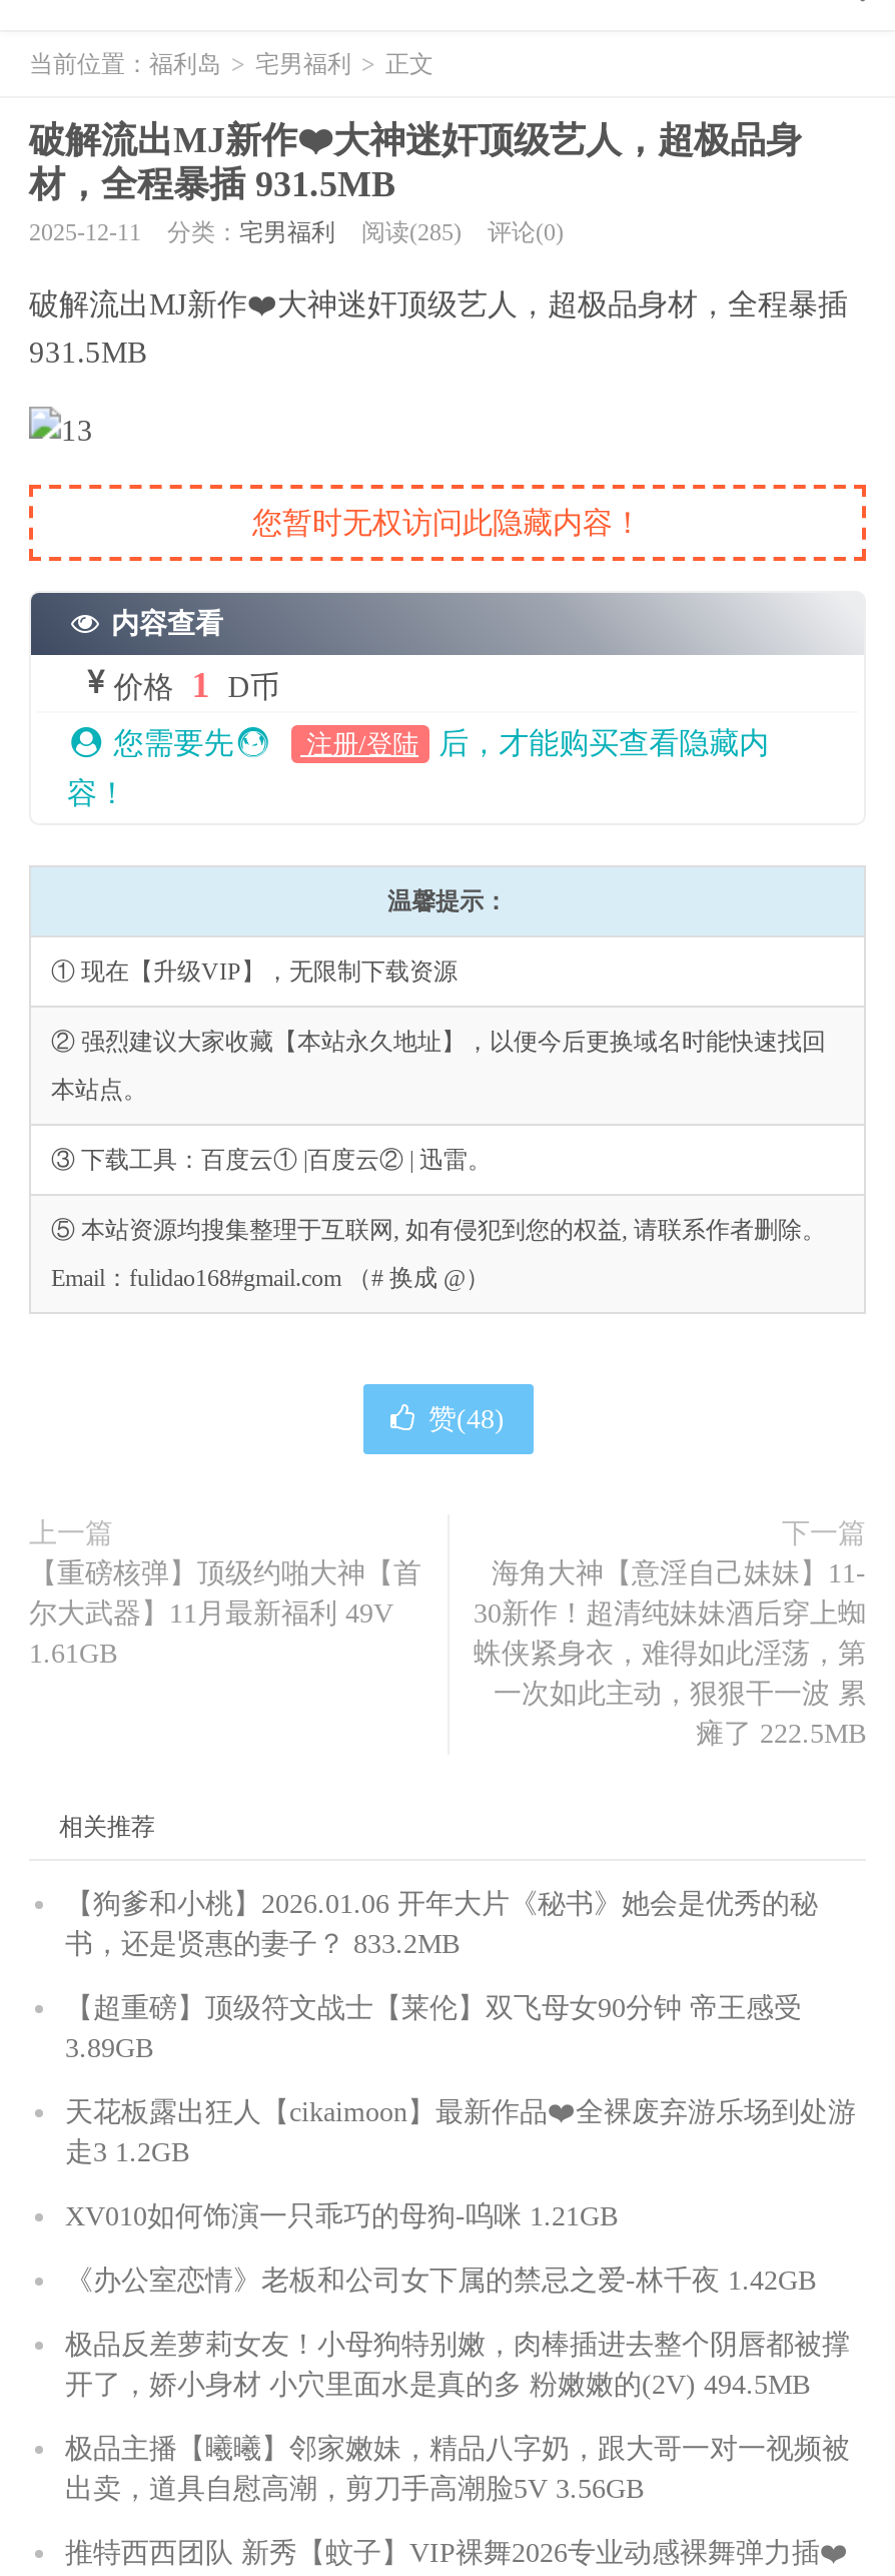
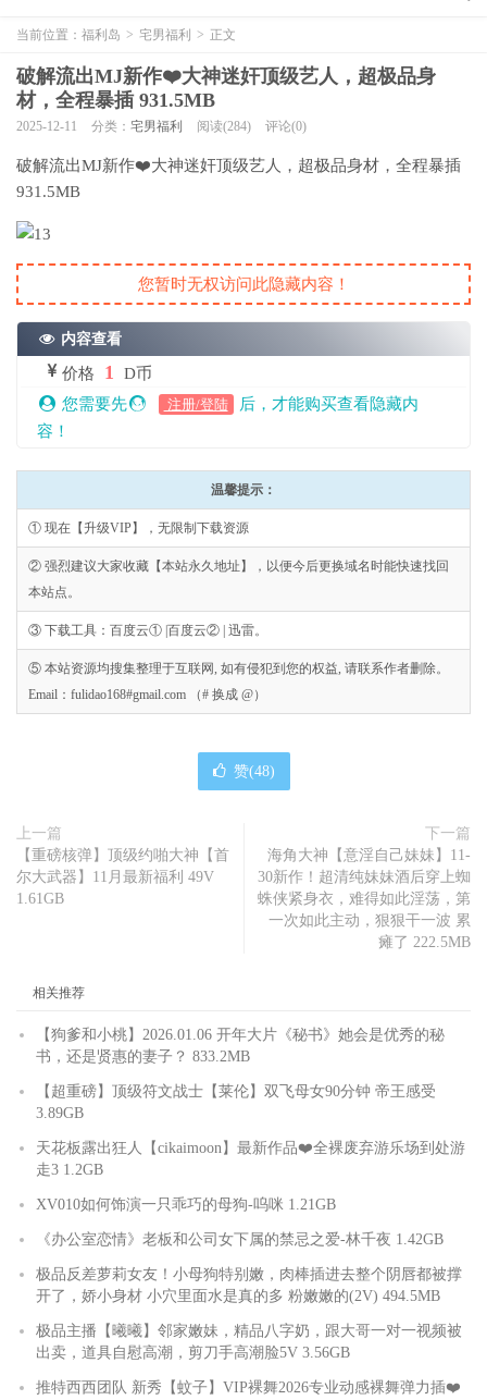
[29,218,564,246] 2025-12-11 分类：宅男福利 阅读(285) 评论(0) -> [16,119,307,134] 2025-12-11 分类：宅男福利 阅读(284) 评论(0)

